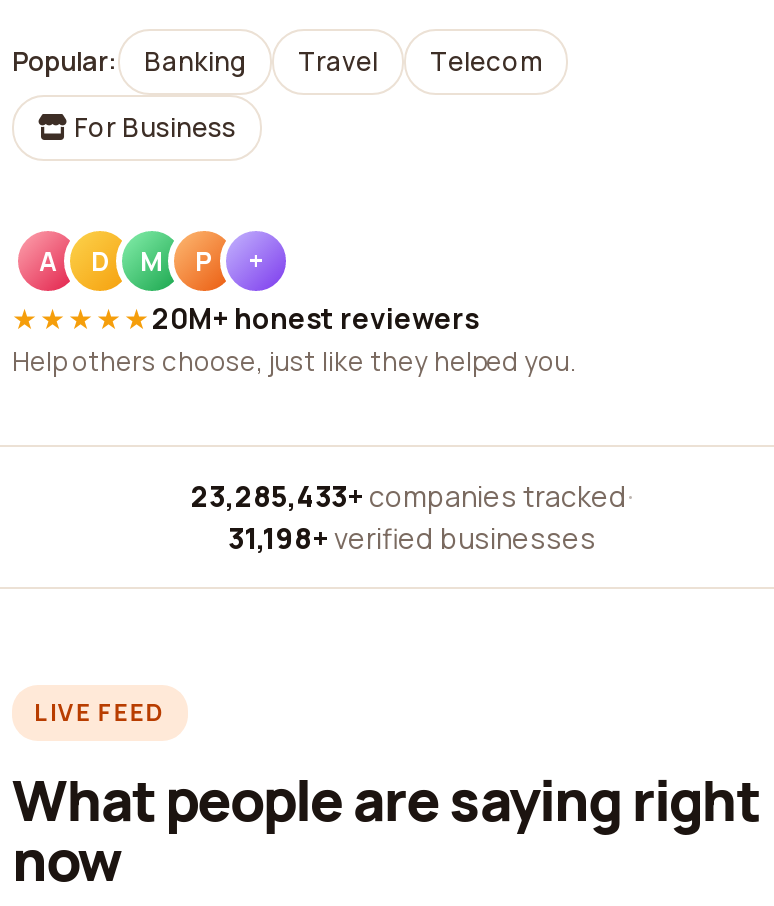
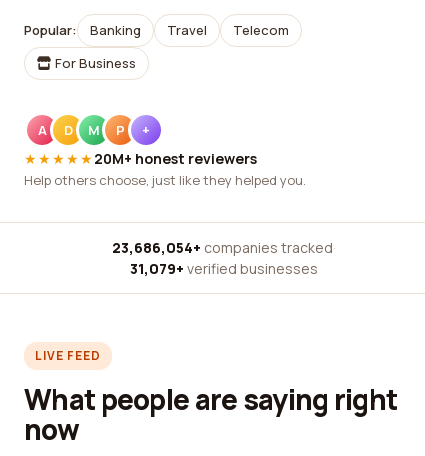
[191,477,633,515] 23,285,433+ companies tracked · -> [112,238,336,257] 23,686,054+ companies tracked ·
[228,519,596,557] 31,198+ verified businesses -> [130,259,318,278] 31,079+ verified businesses

